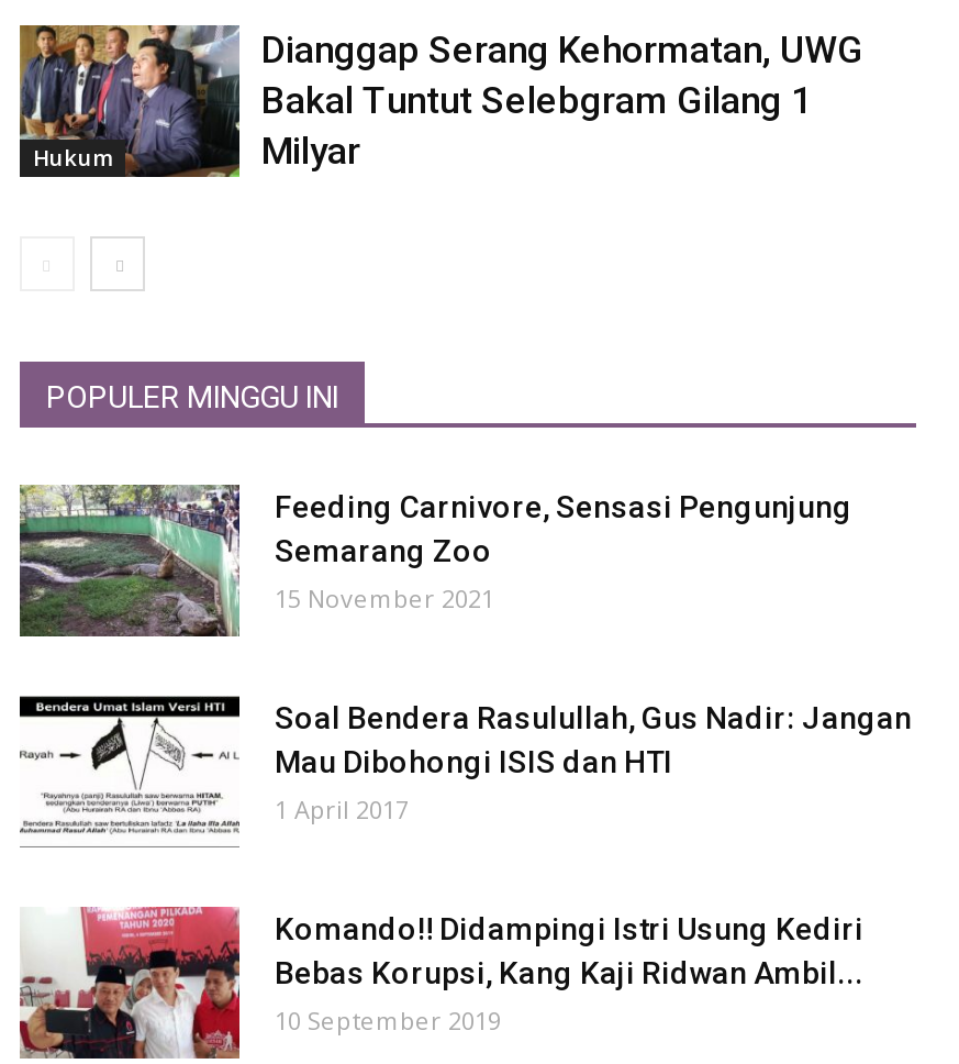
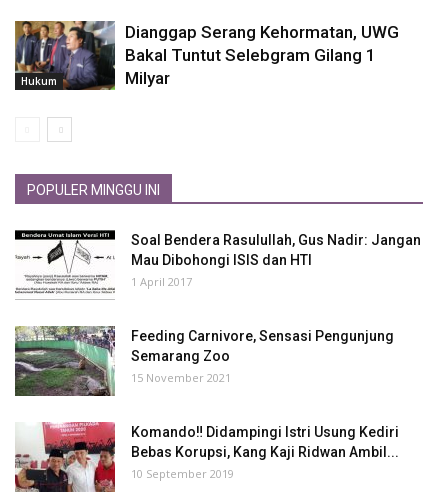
moved [18,483,852,639] -> [14,325,394,397]: [image] | Feeding Carnivore, Sensasi Pengunjung | Semarang Zoo | 15 November 2021
moved [33,696,912,836] -> [21,230,421,294]: [image] | Soal Bendera Rasulullah, Gus Nadir: Jangan | Mau Dibohongi ISIS dan HTI | 1 April 2017

